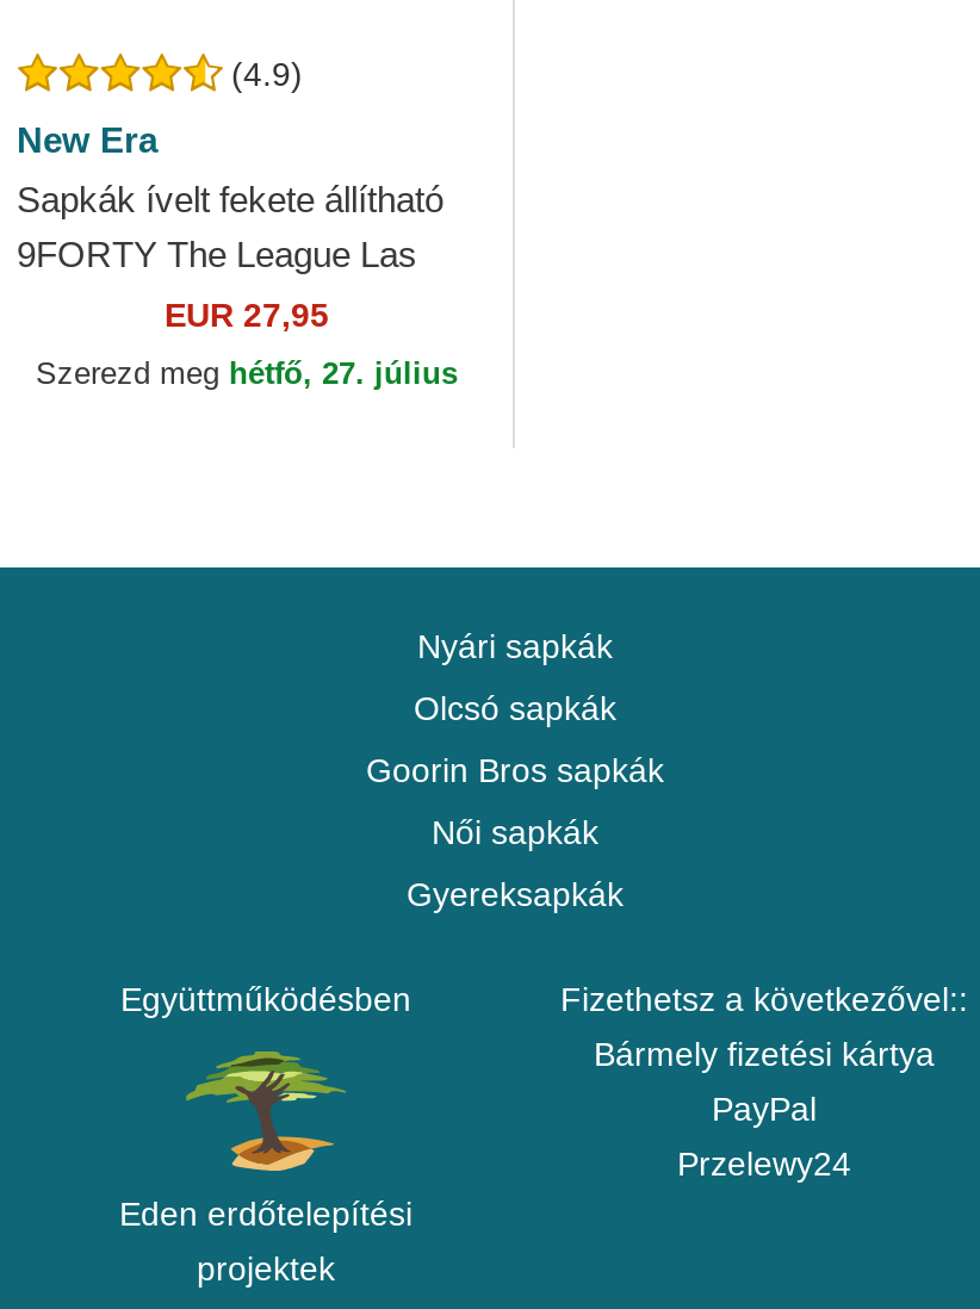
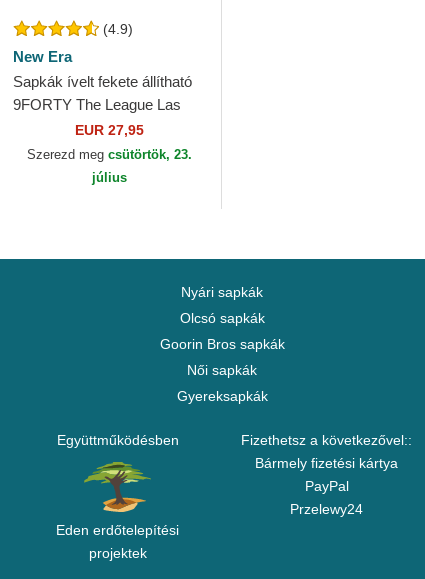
[36,356,458,392] Szerezd meg hétfő, 27. július -> [27,147,192,185] Szerezd meg csütörtök, 23. | július

